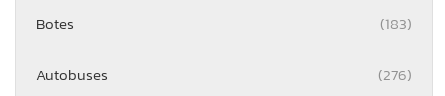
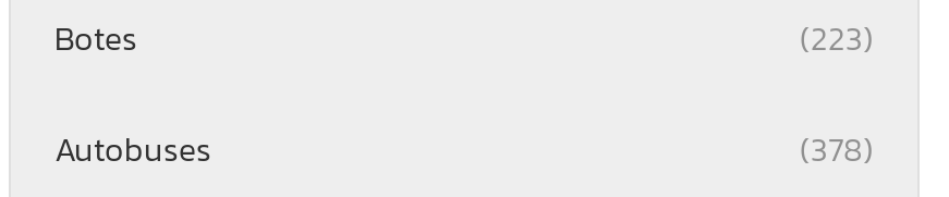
[380,11,412,34] (183) -> [800,12,874,62] (223)
[378,62,412,85] (276) -> [800,123,874,173] (378)

